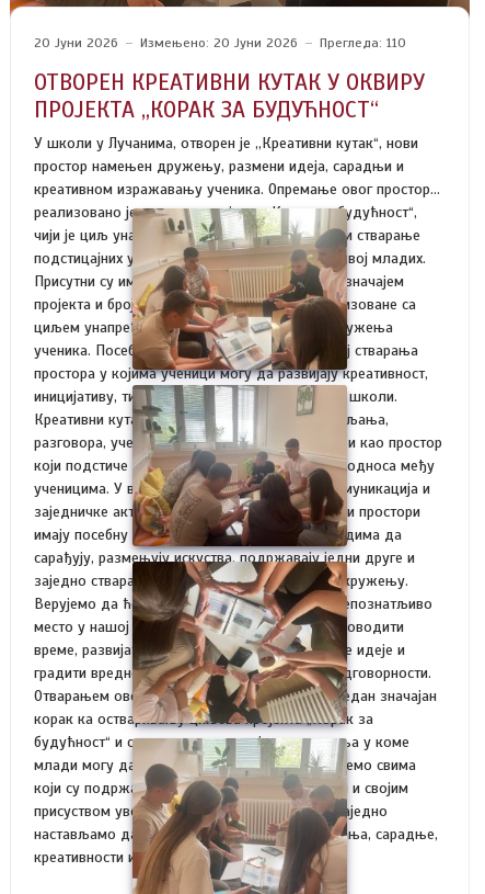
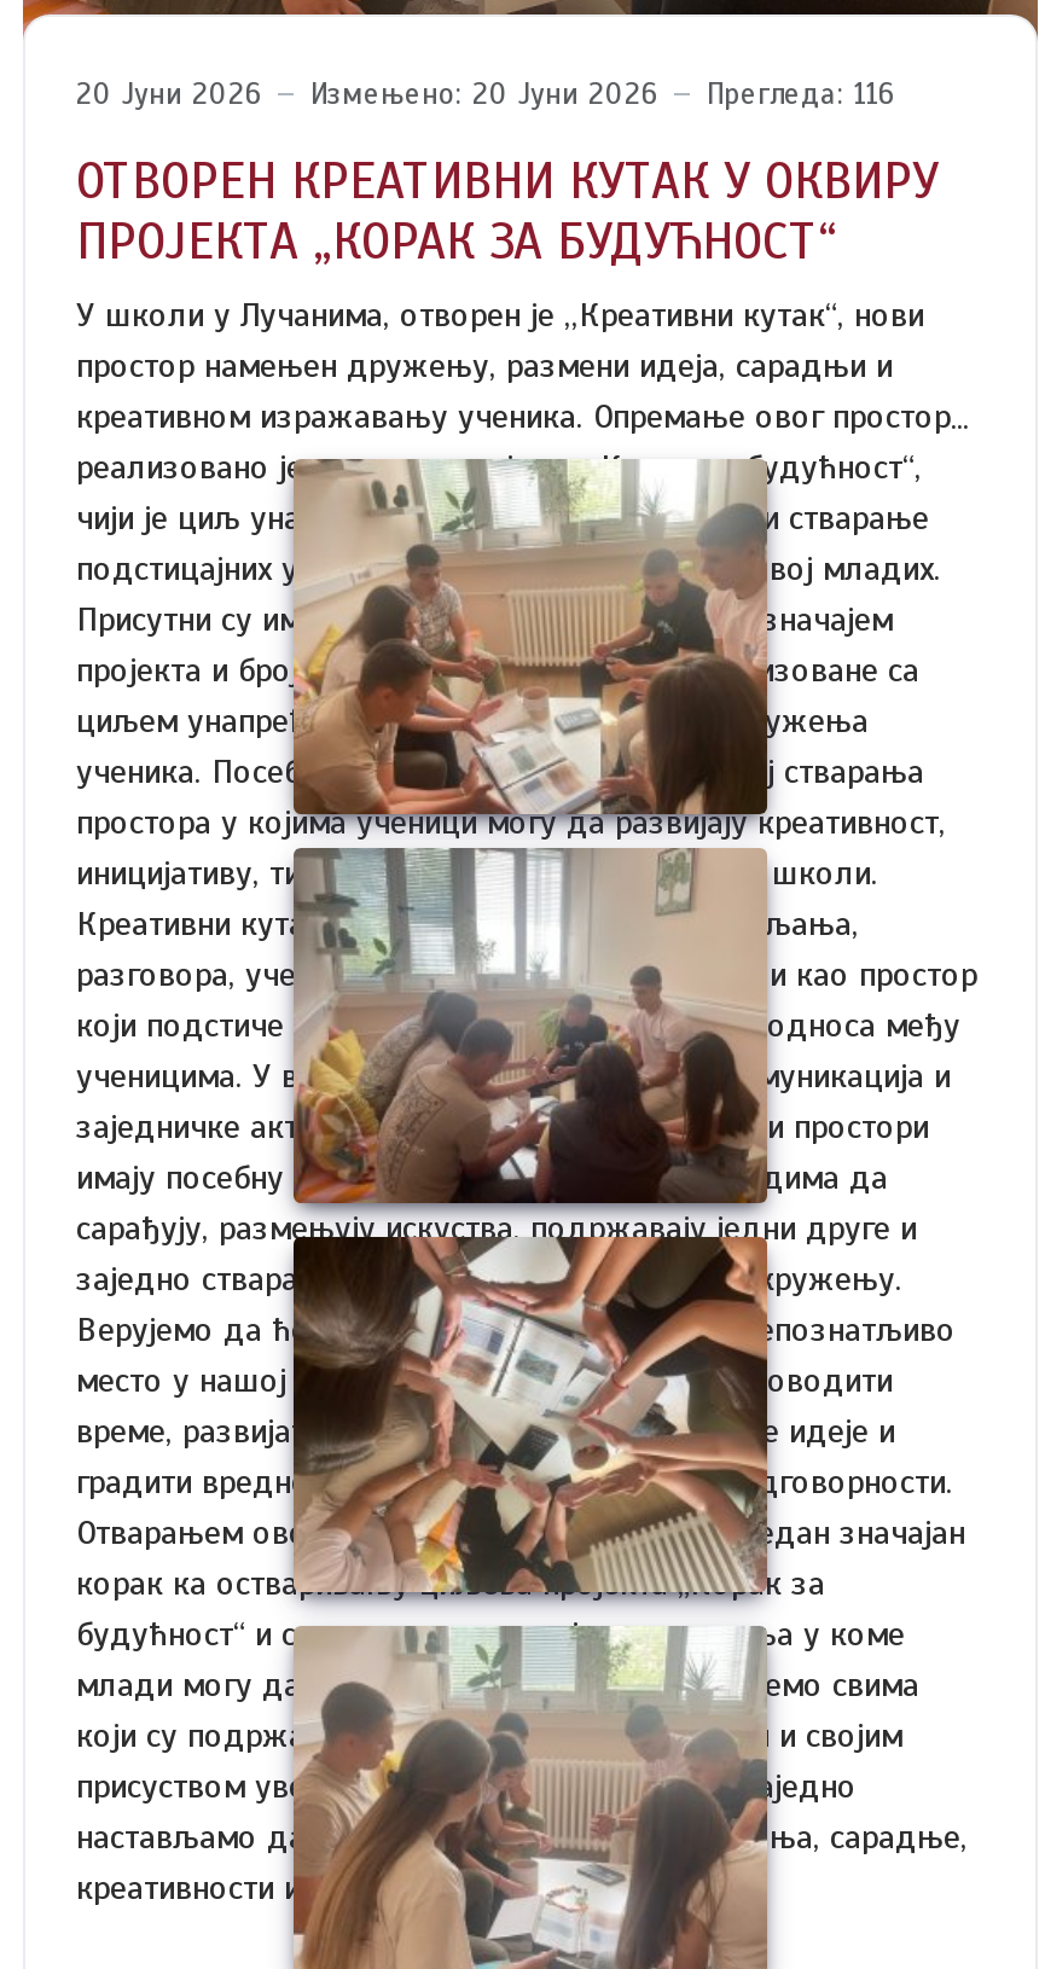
[34,34,406,51] 20 Јуни 2026 Измењено: 20 Јуни 2026 Прегледа: 110 -> [76,75,895,113] 20 Јуни 2026 Измењено: 20 Јуни 2026 Прегледа: 116

